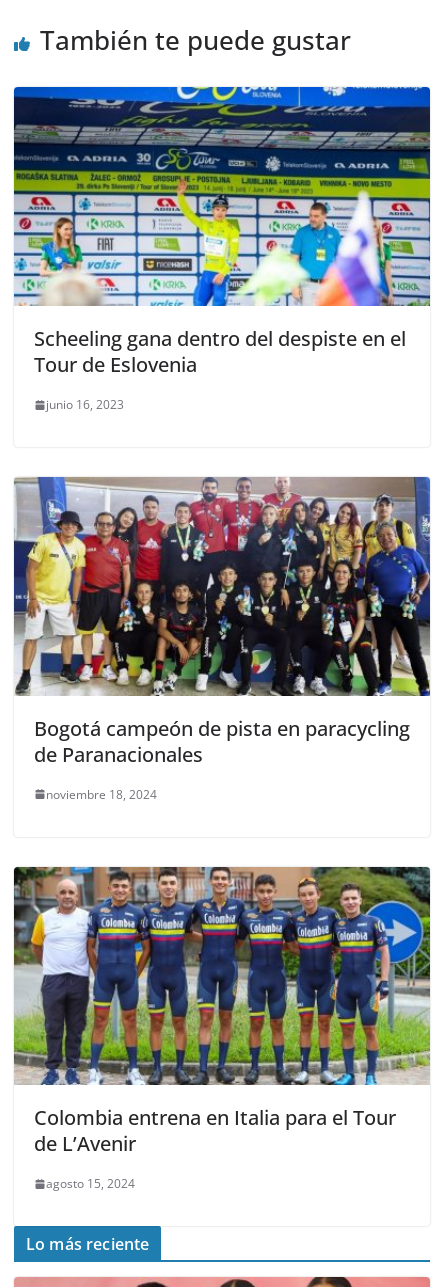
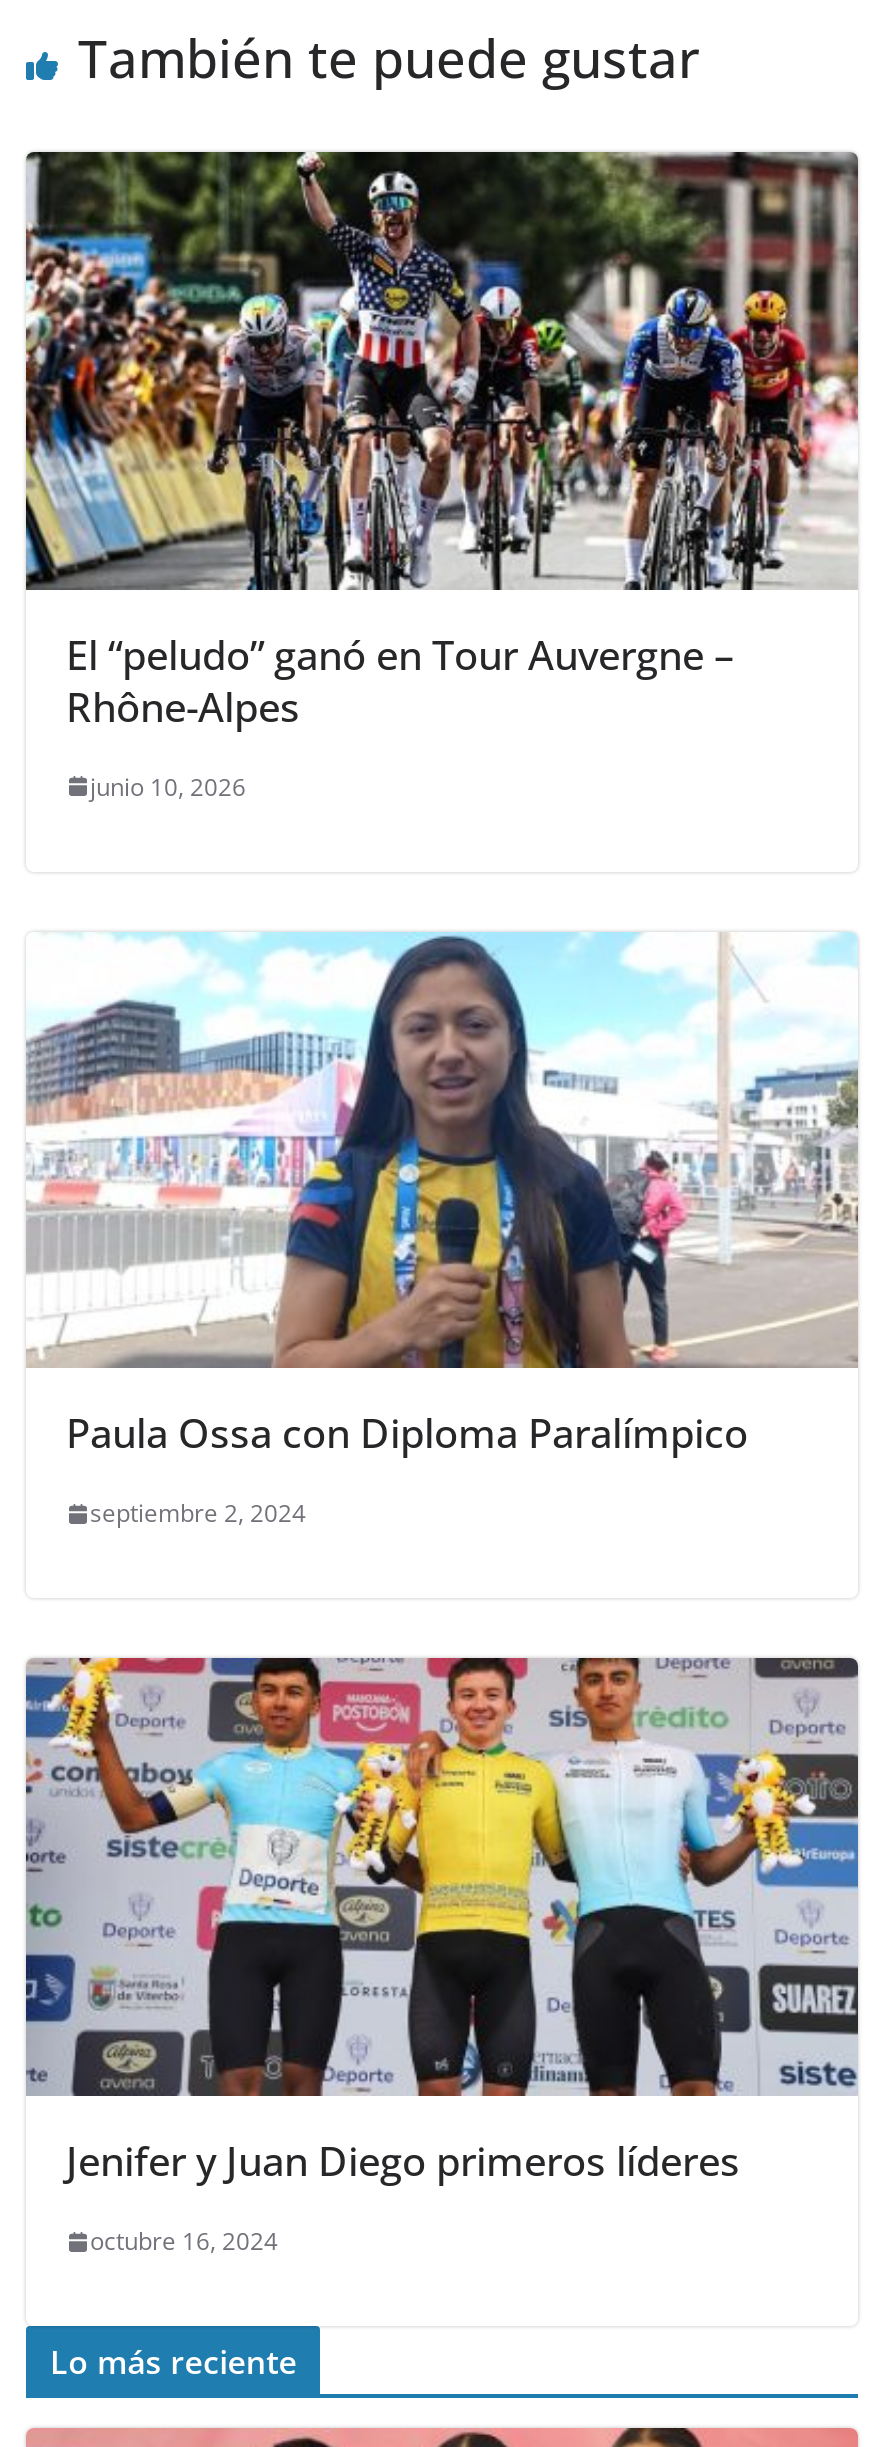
[13,86,431,378] [image] | Scheeling gana dentro del despiste en el | Tour de Eslovenia -> [24,149,858,733] [image] | El “peludo” ganó en Tour Auvergne – | Rhône-Alpes
[46,396,124,413] junio 16, 2023 -> [90,769,246,803] junio 10, 2026
[13,476,431,768] [image] | Bogotá campeón de pista en paracycling | de Paranacionales -> [26,931,860,1460] [image] | Paula Ossa con Diploma Paralímpico
[46,786,157,803] noviembre 18, 2024 -> [90,1496,306,1530] septiembre 2, 2024
[13,866,431,1157] [image] | Colombia entrena en Italia para el Tour | de L’Avenir -> [24,1655,860,2188] [image] | Jenifer y Juan Diego primeros líderes
[46,1175,135,1192] agosto 15, 2024 -> [90,2224,278,2258] octubre 16, 2024

